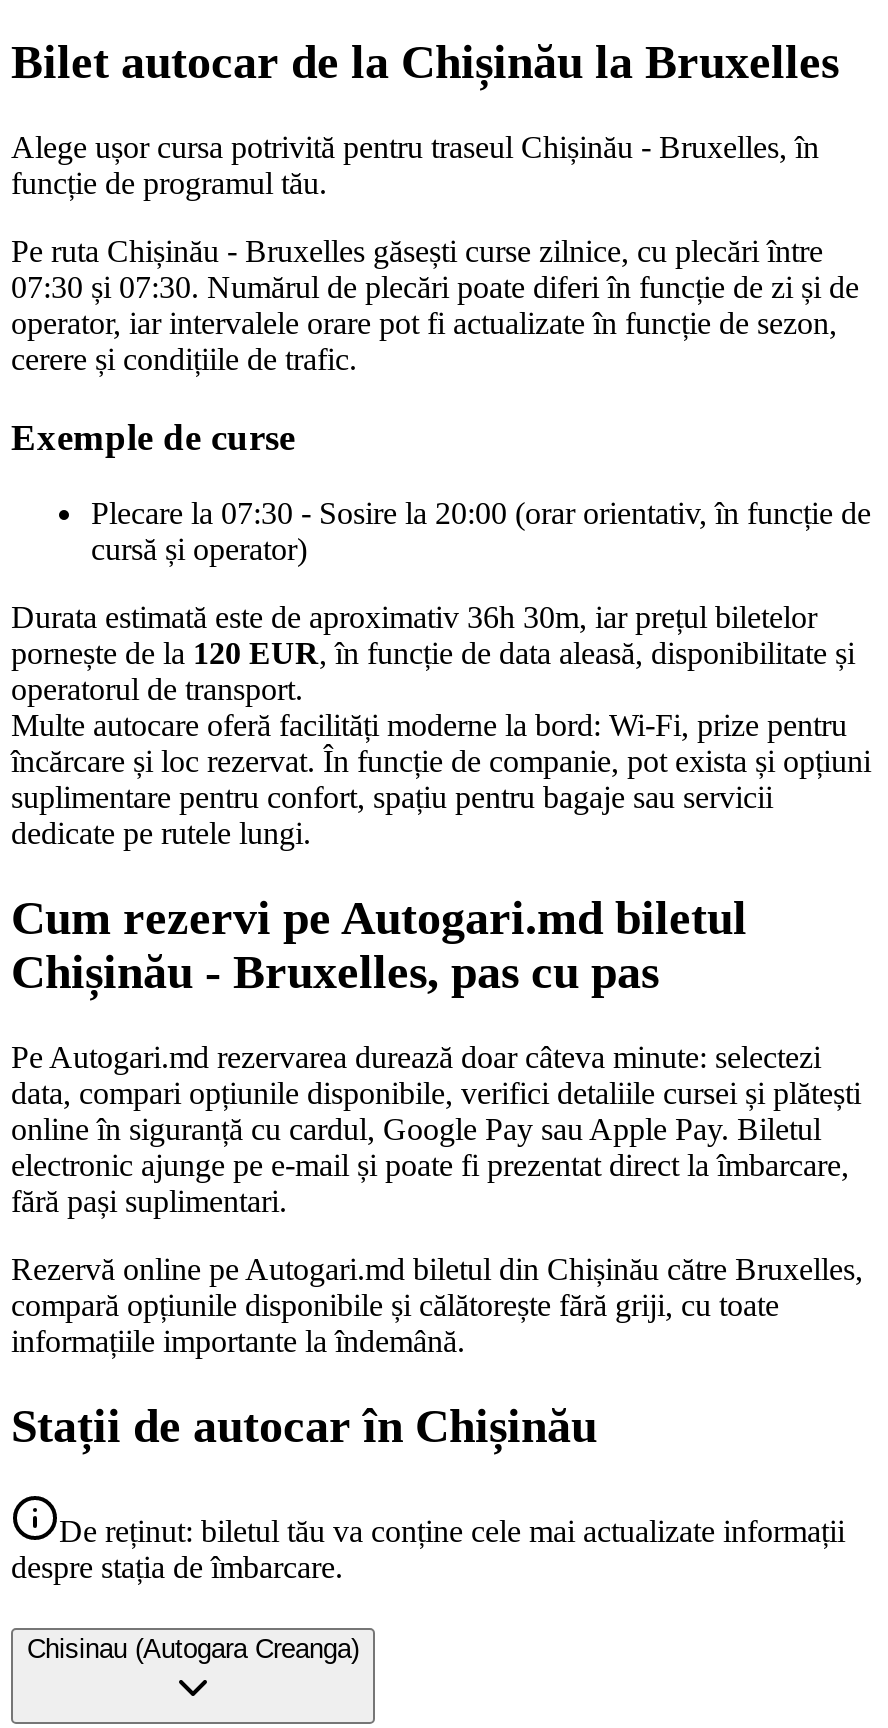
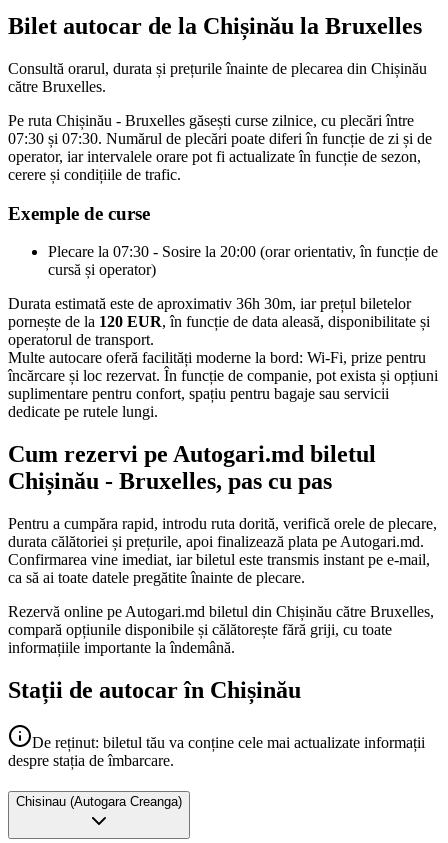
[11,130,819,200] Alege ușor cursa potrivită pentru traseul Chișinău - Bruxelles, în | funcție de programul tău. -> [8,60,427,95] Consultă orarul, durata și prețurile înainte de plecarea din Chișinău | către Bruxelles.
[11,1040,861,1218] Pe Autogari.md rezervarea durează doar câteva minute: selectezi | data, compari opțiunile disponibile, verifici detaliile cursei și plătești | online în siguranță cu cardul, Google Pay sau Apple Pay. Biletul | electronic ajunge pe e-mail și poate fi prezentat direct la îmbarcare, | fără pași suplimentari. -> [8,515,437,586] Pentru a cumpăra rapid, introdu ruta dorită, verifică orele de plecare, | durata călătoriei și prețurile, apoi finalizează plata pe Autogari.md. | Confirmarea vine imediat, iar biletul este transmis instant pe e-mail, | ca să ai toate datele pregătite înainte de plecare.

